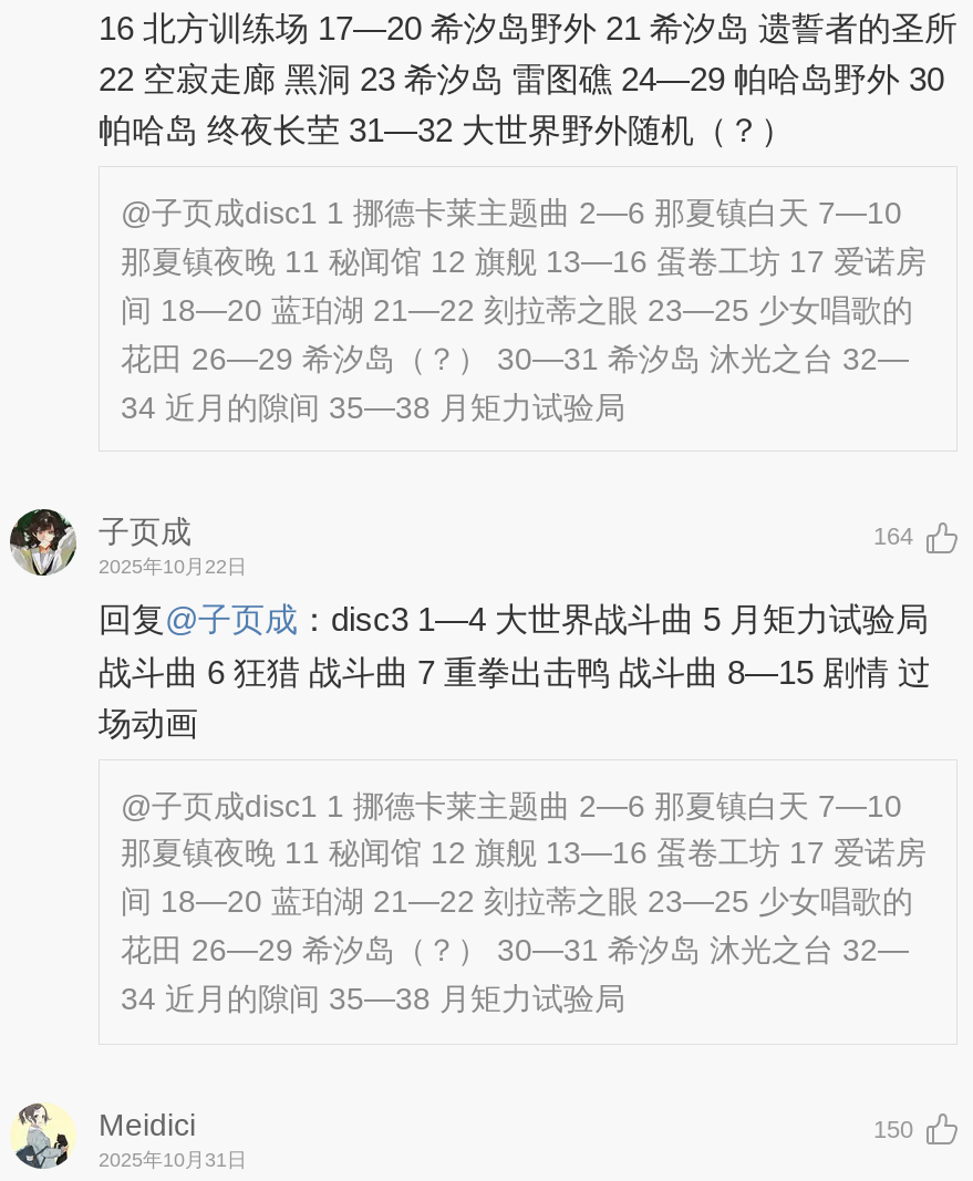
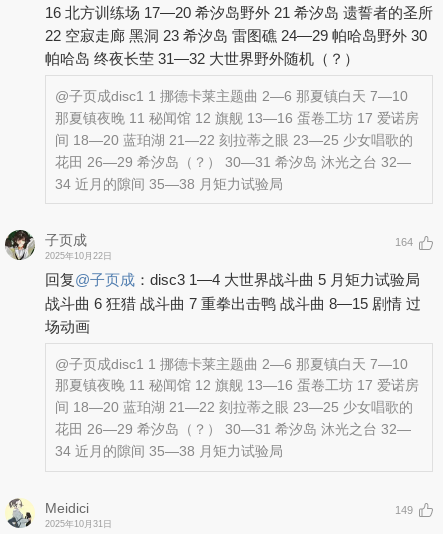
[873,1115,913,1141] 150 -> [395,504,413,516] 149

